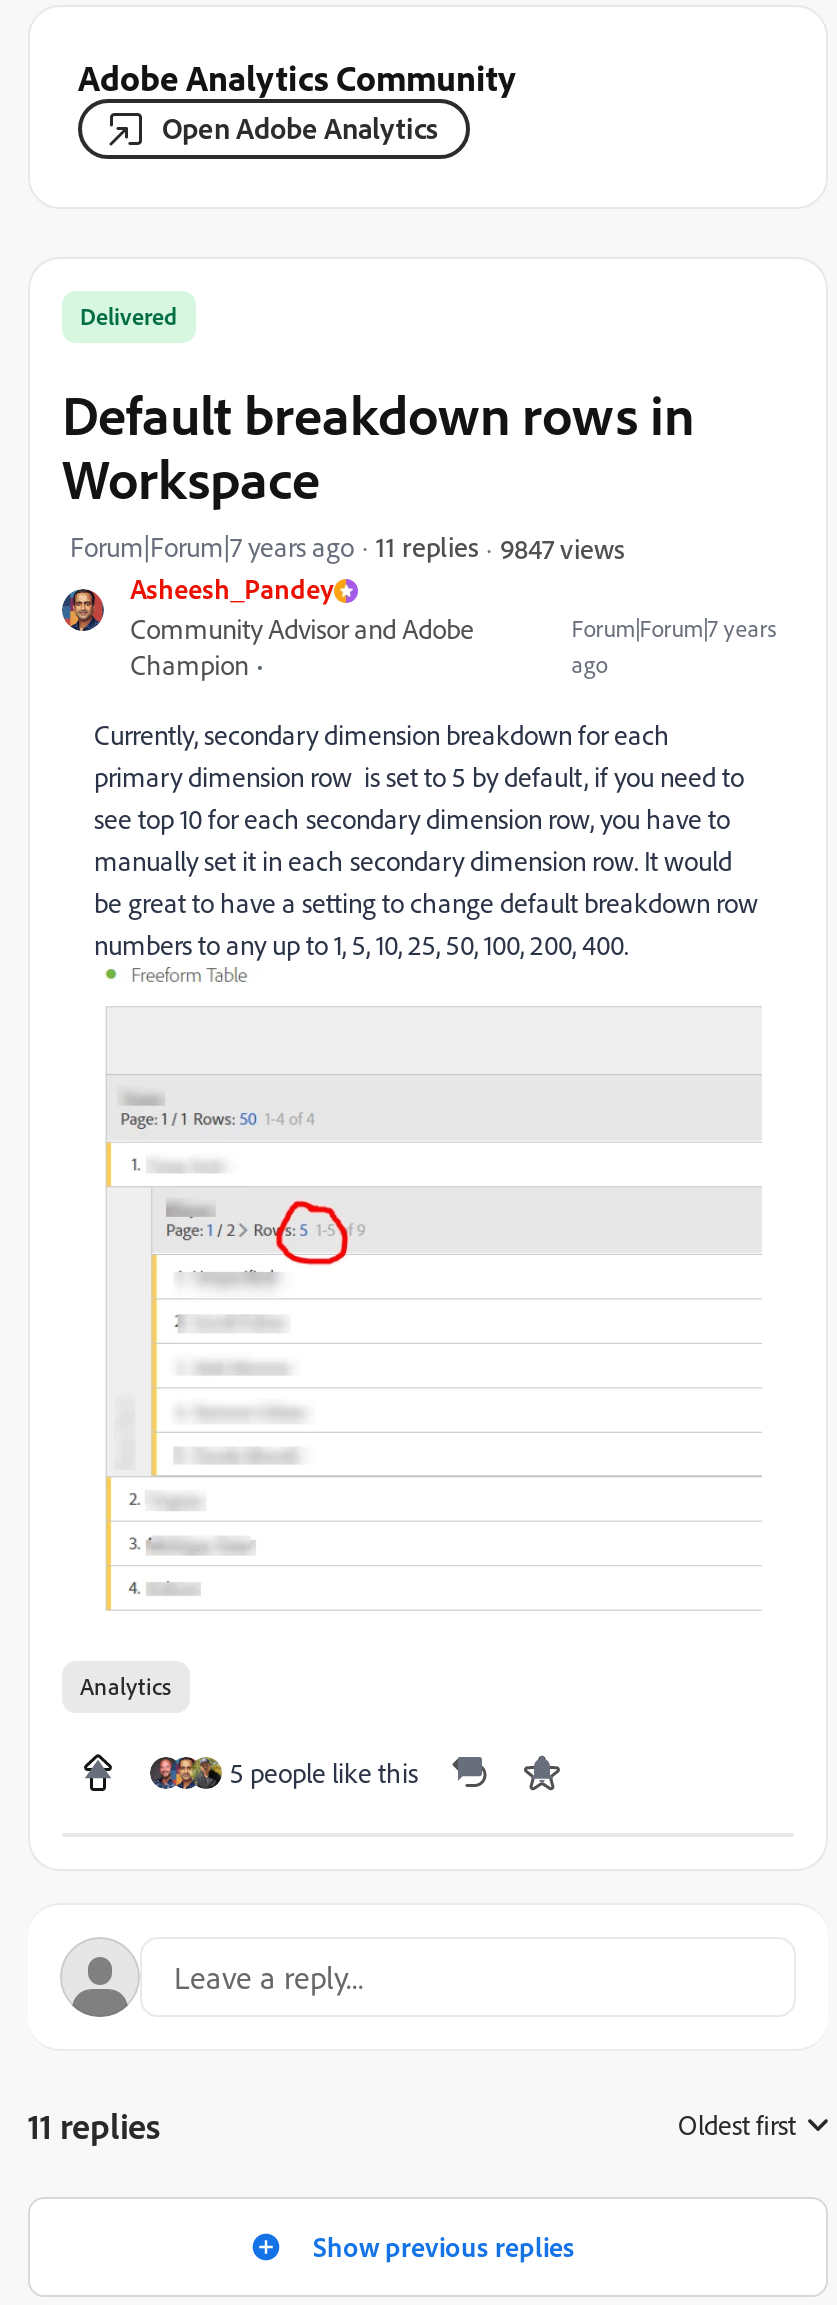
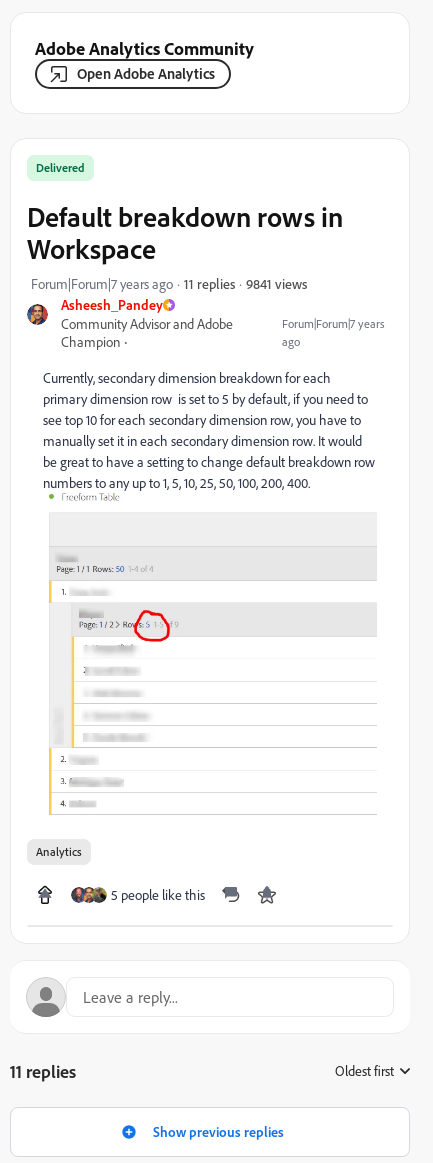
[500,530,624,564] 9847 views -> [246,274,307,291] 9841 views

